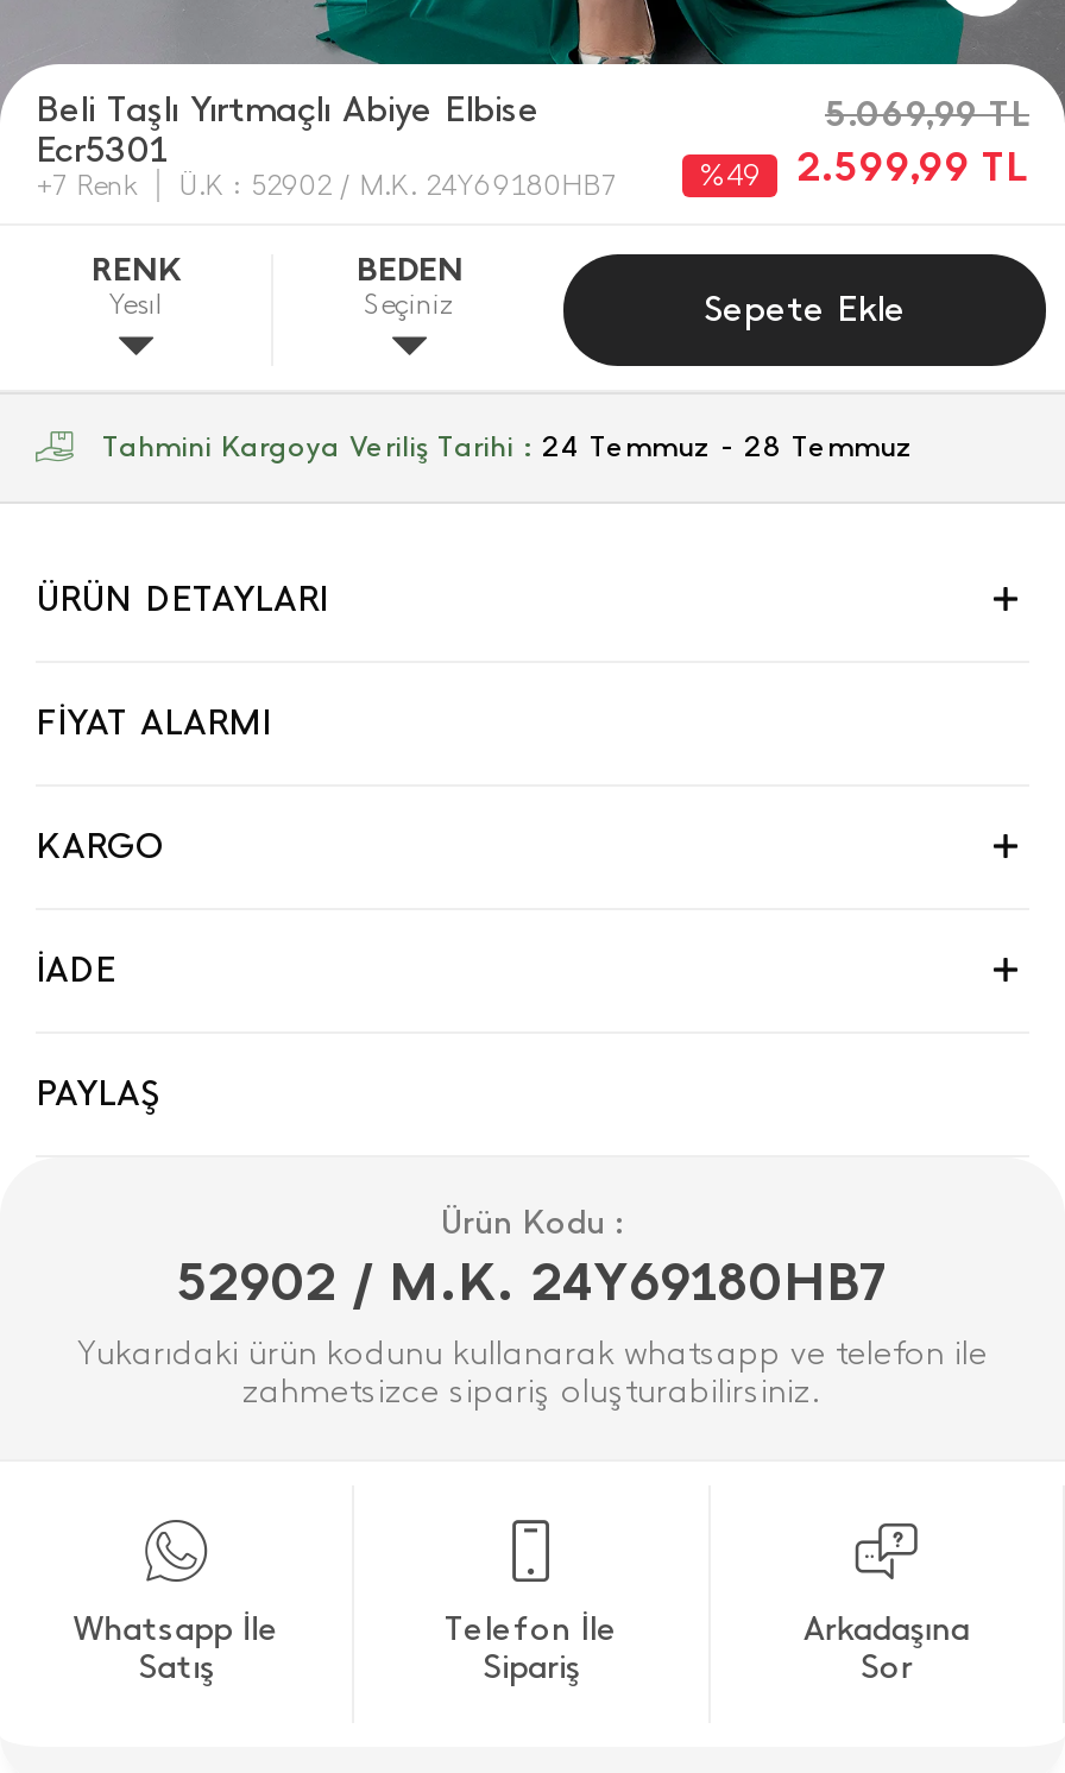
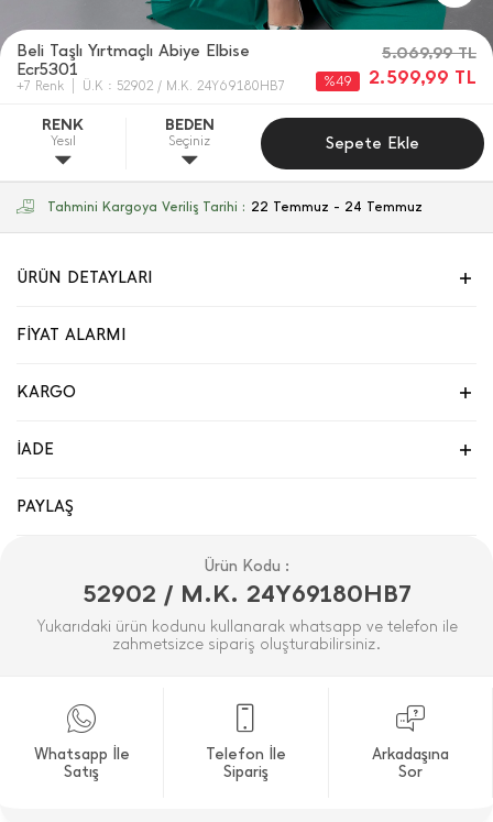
[102,430,913,463] Tahmini Kargoya Veriliş Tarihi : 24 Temmuz - 28 Temmuz -> [47,199,423,215] Tahmini Kargoya Veriliş Tarihi : 22 Temmuz - 24 Temmuz

